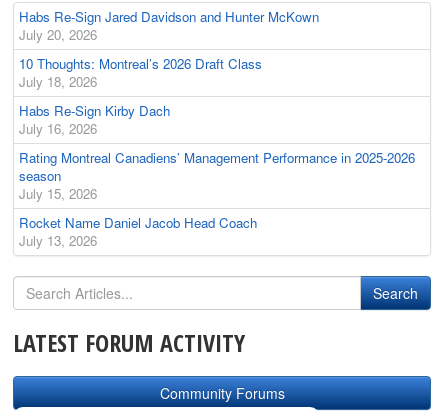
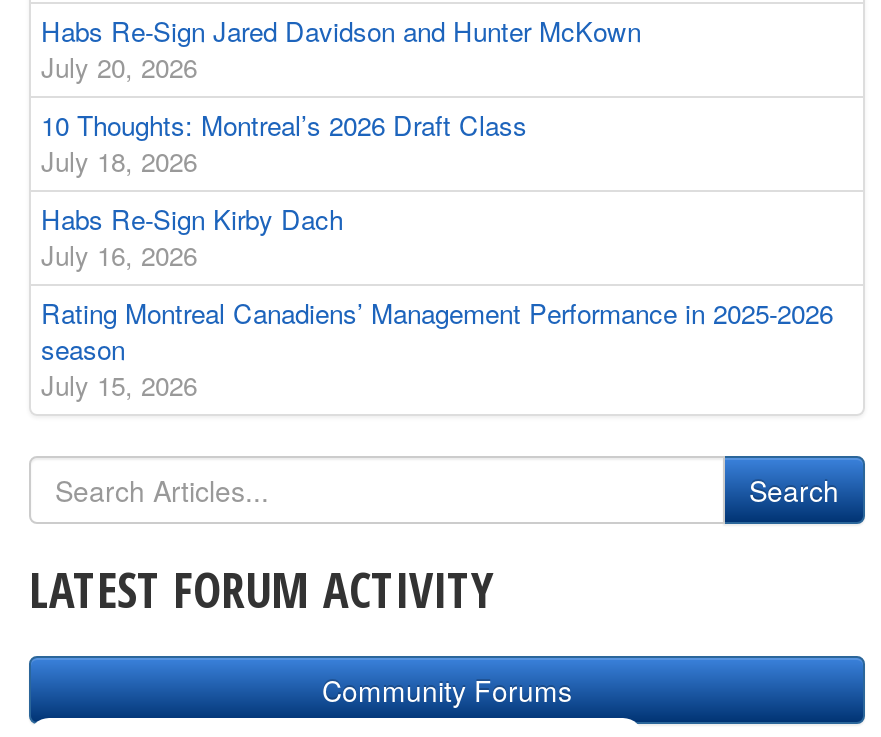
[19,213,257,250] Rocket Name Daniel Jacob Head Coach | July 13, 2026 -> none

